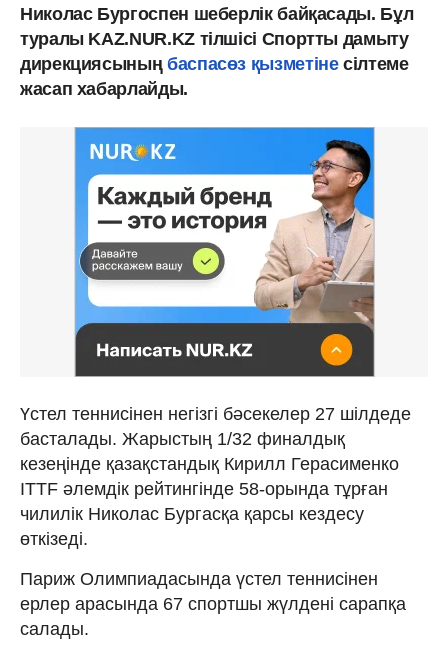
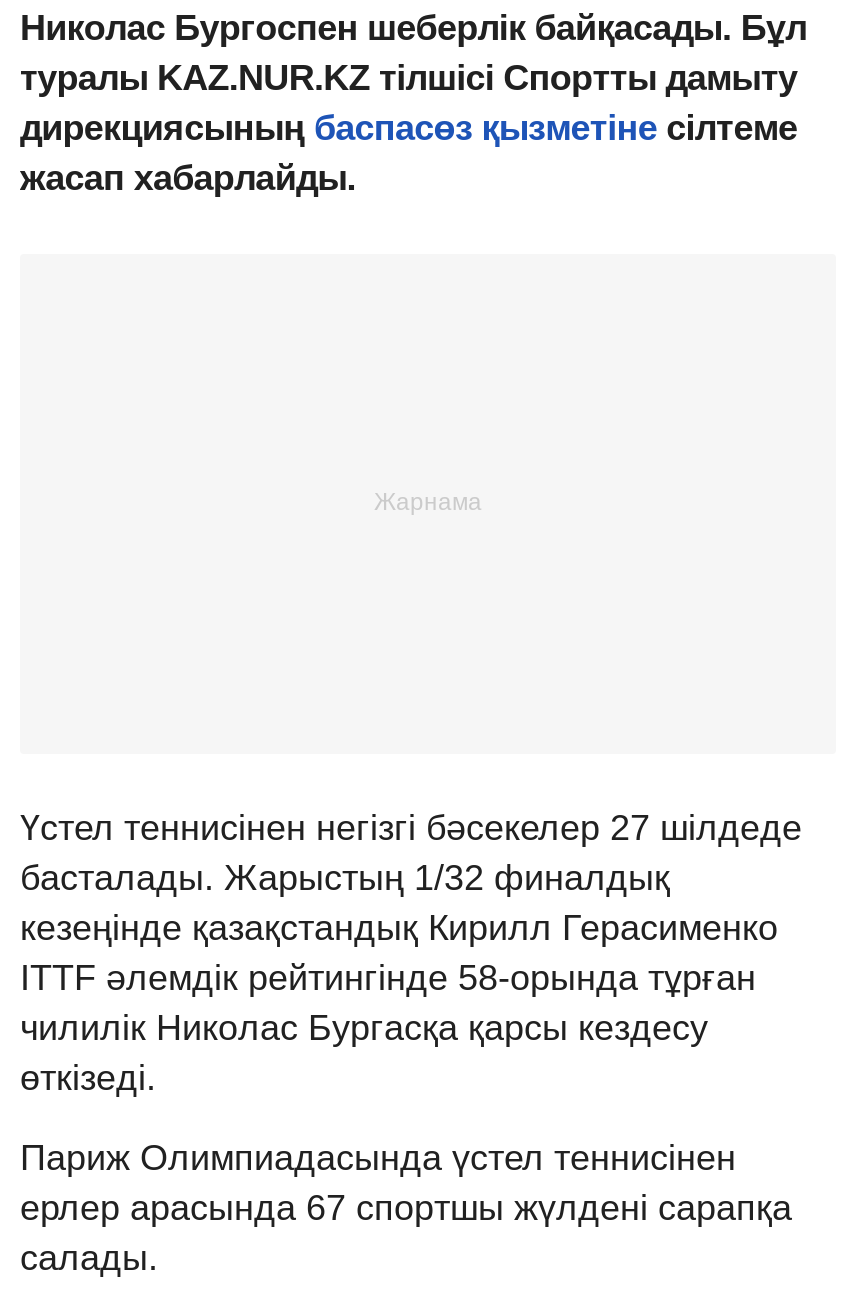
[74,126,375,377] [image] -> none

